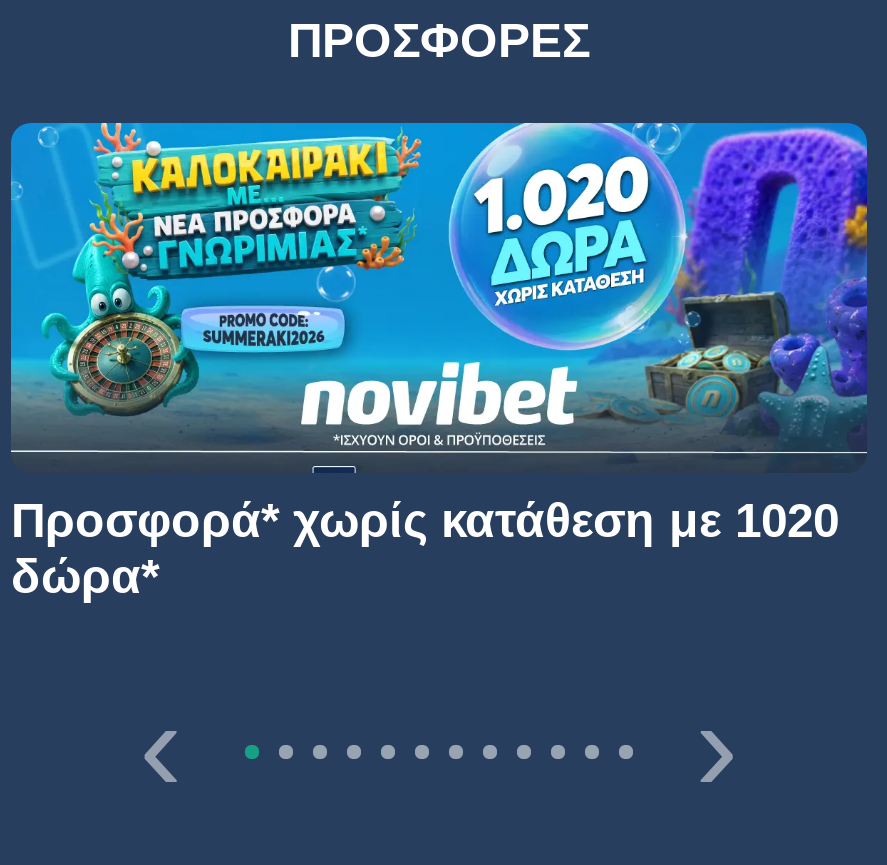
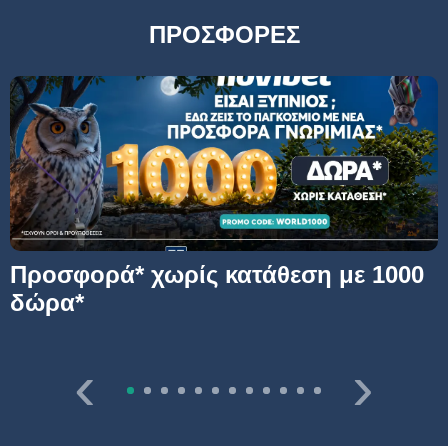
[9,121,869,546] [image] | Προσφορά* χωρίς κατάθεση με 1020 -> [9,75,438,288] [image] | Προσφορά* χωρίς κατάθεση με 1000

